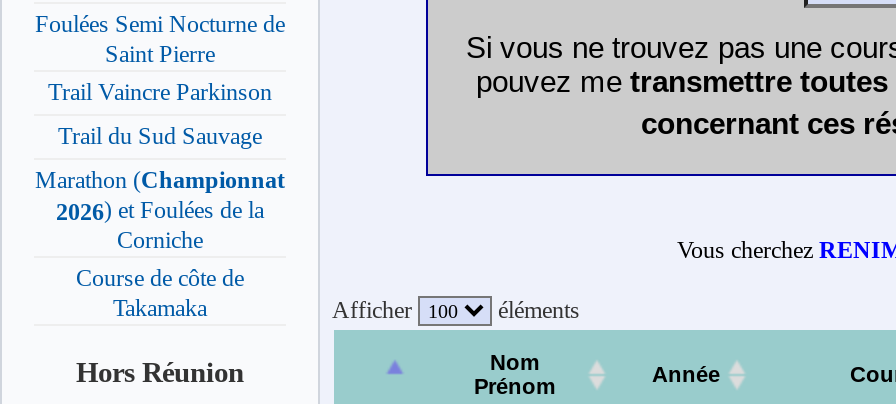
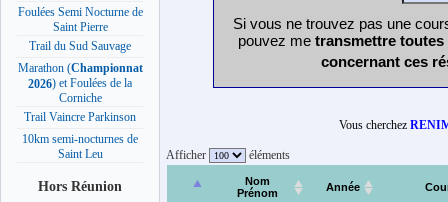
moved [48,78,272,106] -> [24,110,136,124]: Trail Vaincre Parkinson
moved [35,122,285,250] -> [17,39,142,103]: Trail du Sud Sauvage | Marathon (Championnat | 2026) et Foulées de la | Corniche
[76,264,244,318] Course de côte de | Takamaka -> [22,132,138,159] 10km semi-nocturnes de | Saint Leu

